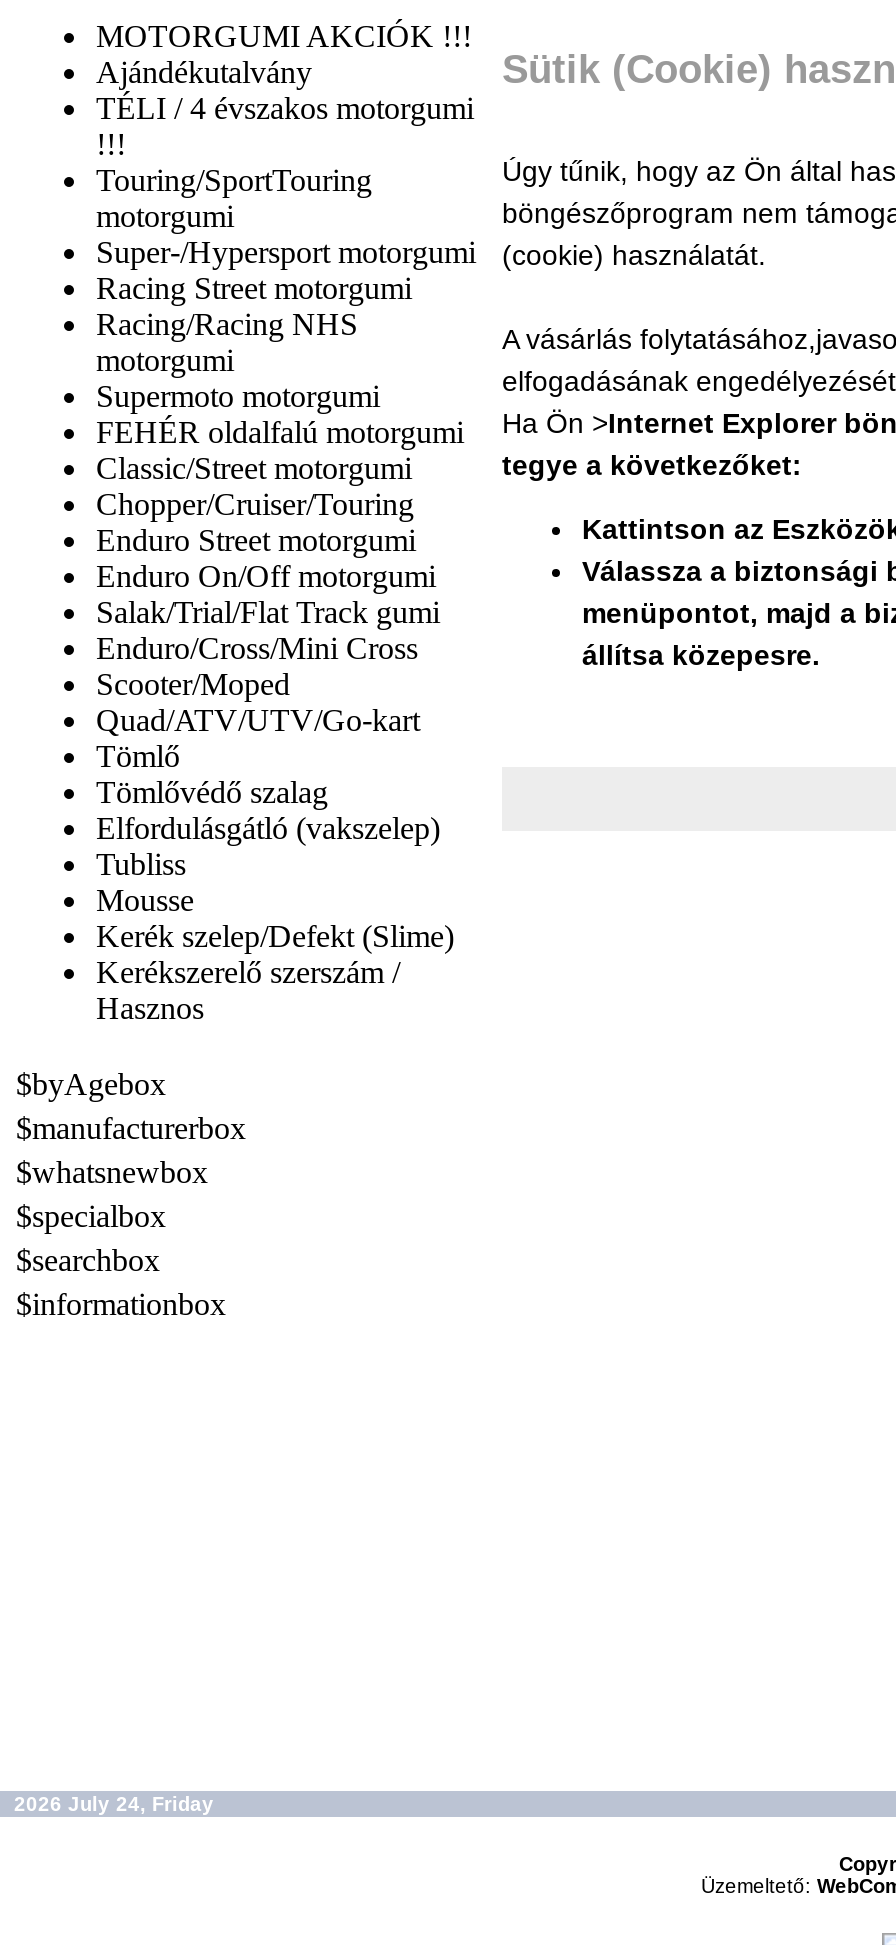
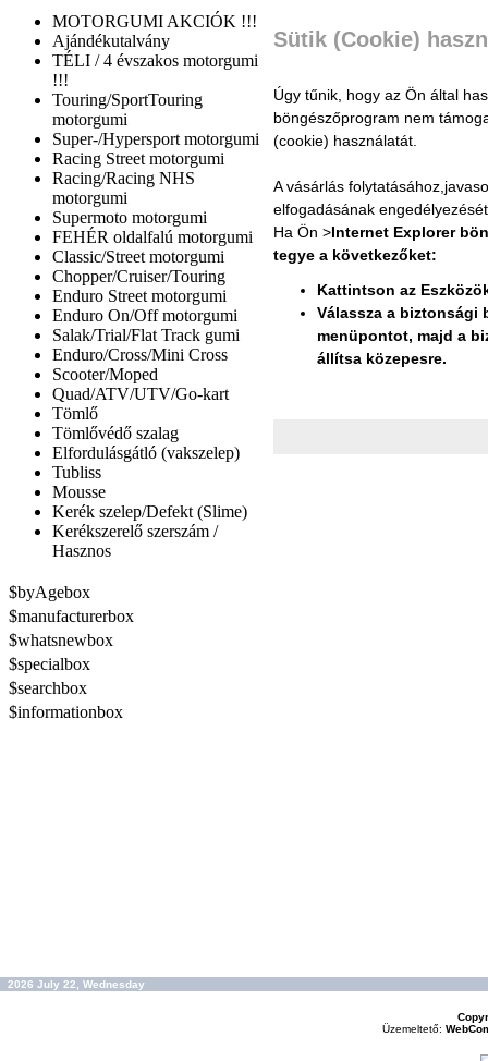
[2,1793,226,1815] 2026 July 24, Friday -> [1,978,151,990] 2026 July 22, Wednesday

